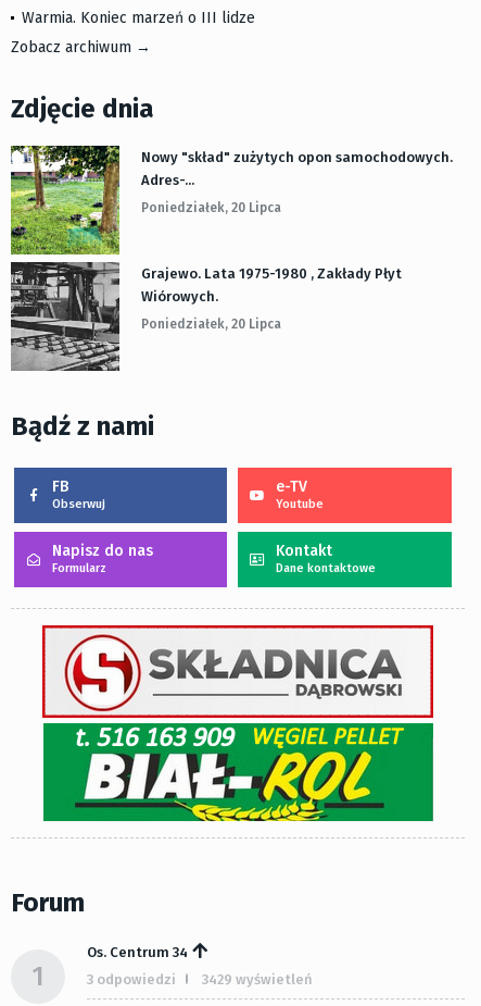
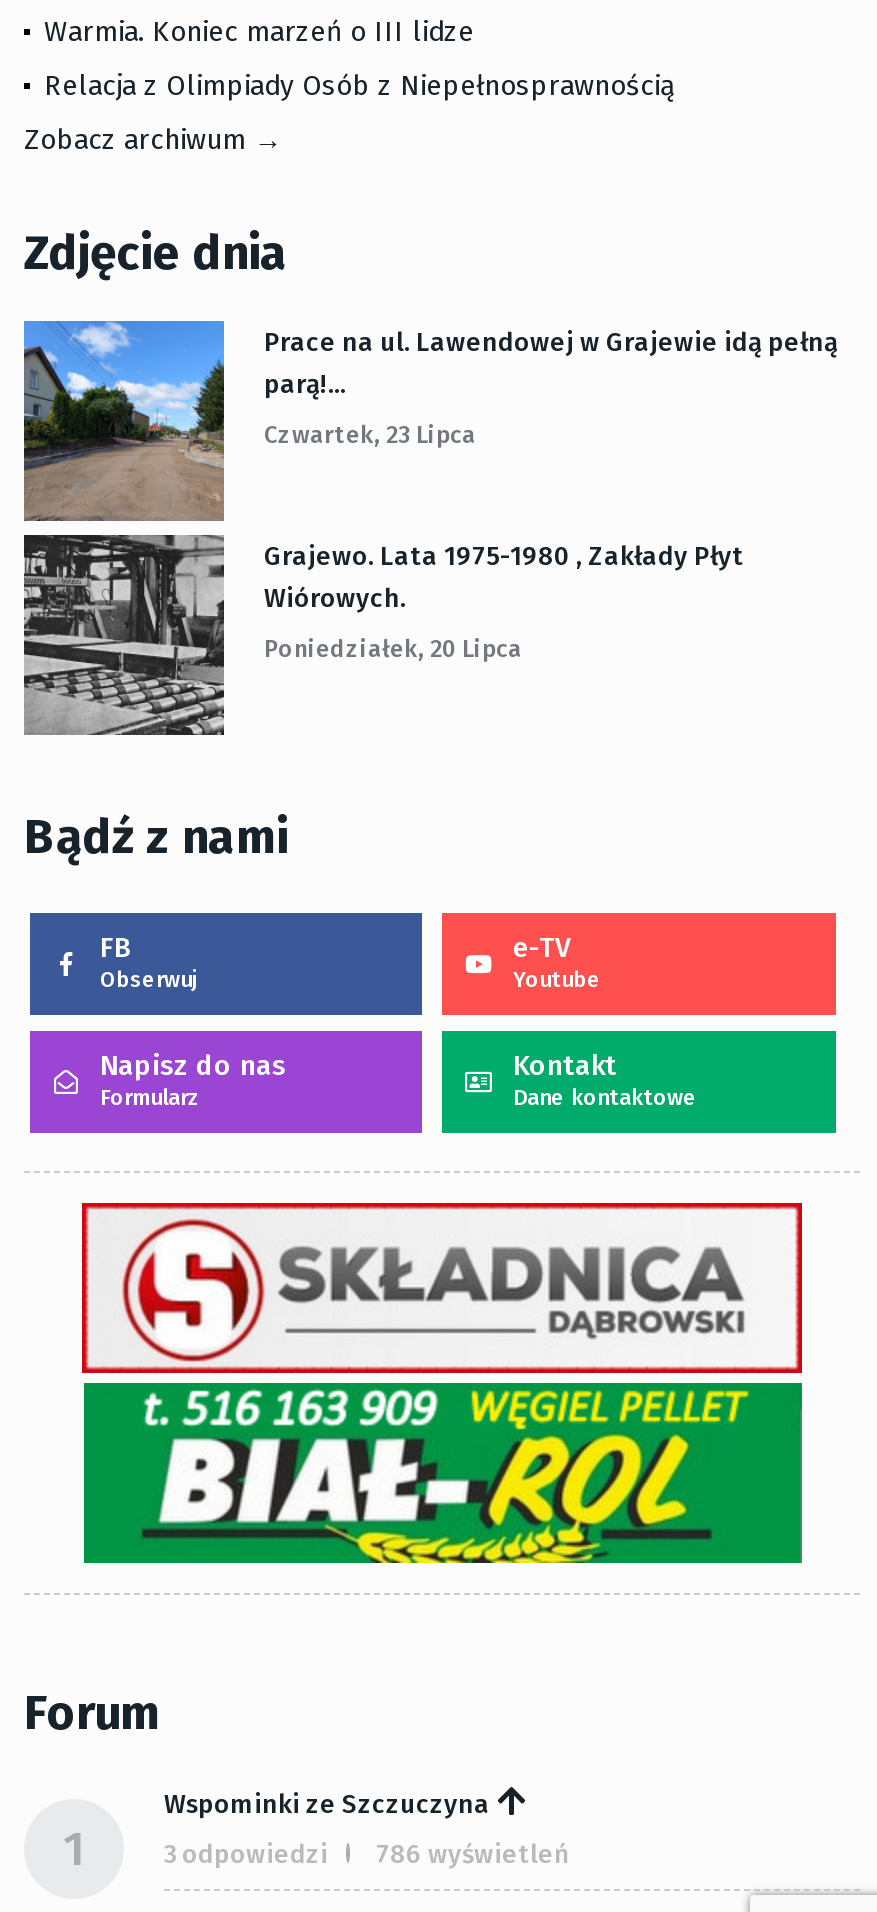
none -> [44,69,676,103] Relacja z Olimpiady Osób z Niepełnosprawnością
[10,145,453,254] [image] | Nowy "skład" zużytych opon samochodowych. | Adres-... -> [22,319,838,521] [image] | Prace na ul. Lawendowej w Grajewie idą pełną | parą!...
[141,200,281,215] Poniedziałek, 20 Lipca -> [264,421,476,449] Czwartek, 23 Lipca
[87,944,188,960] Os. Centrum 34 -> [164,1789,490,1819] Wspominki ze Szczuczyna
[87,971,313,988] 3 odpowiedzi 3429 wyświetleń -> [164,1839,570,1869] 3 odpowiedzi 786 wyświetleń

